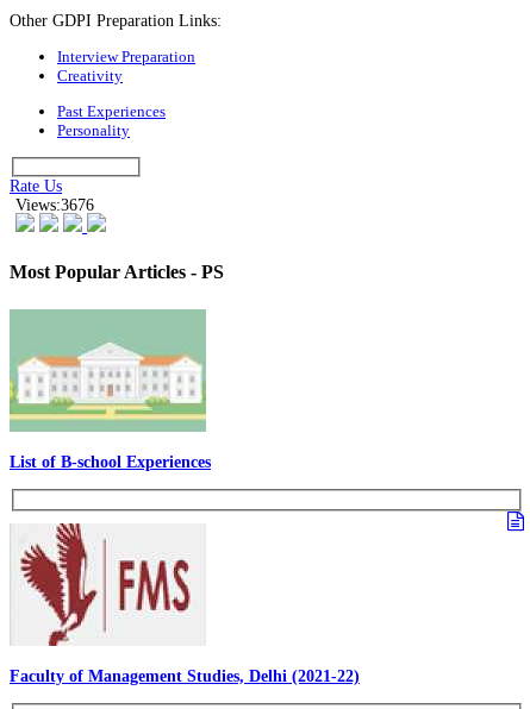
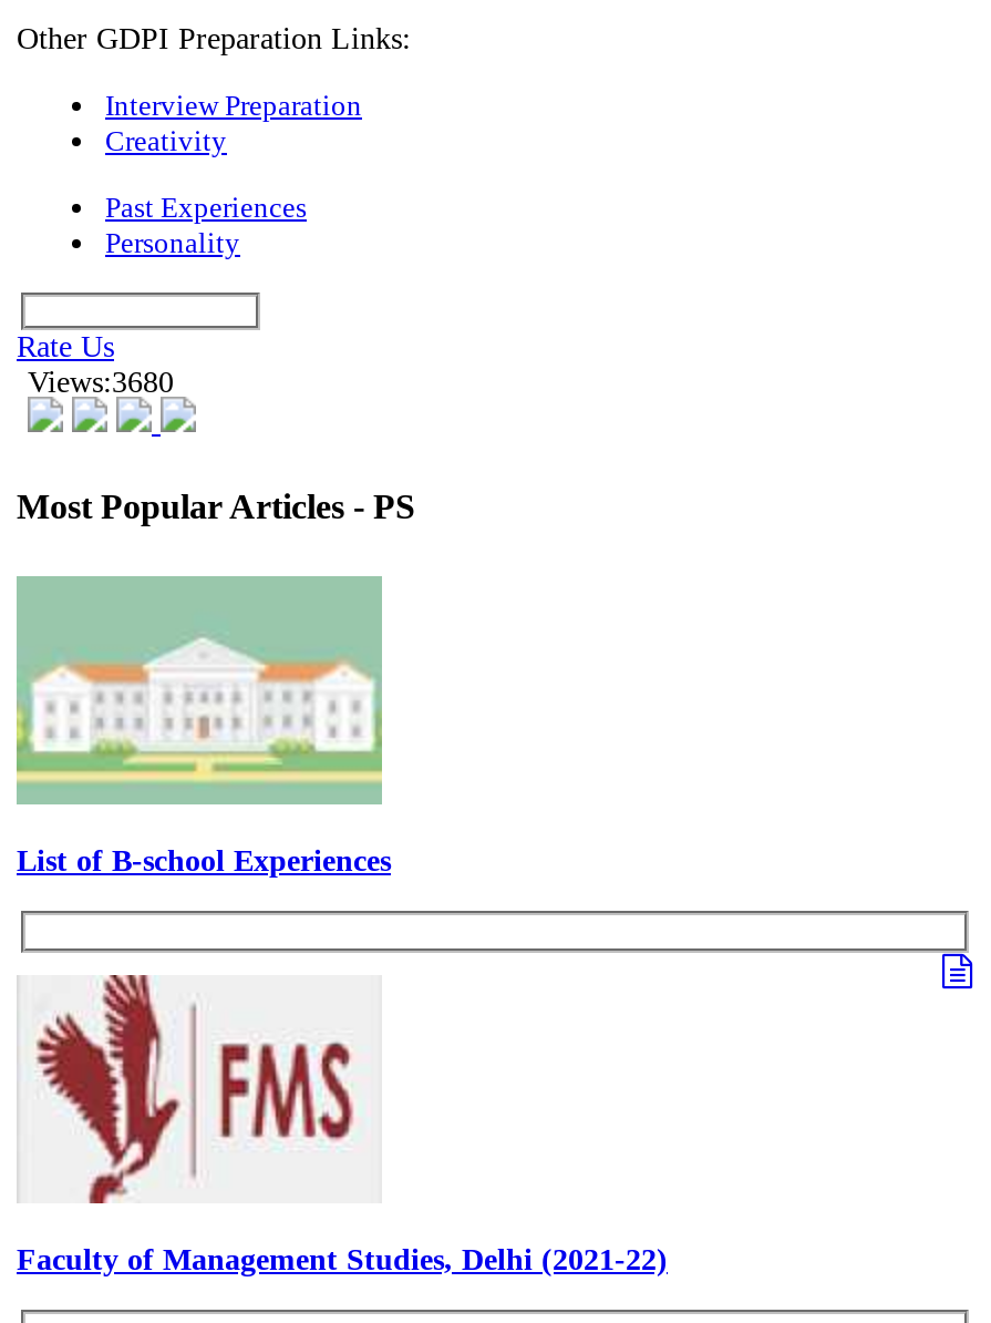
[15,197,94,214] Views:3676 -> [28,366,174,399] Views:3680

